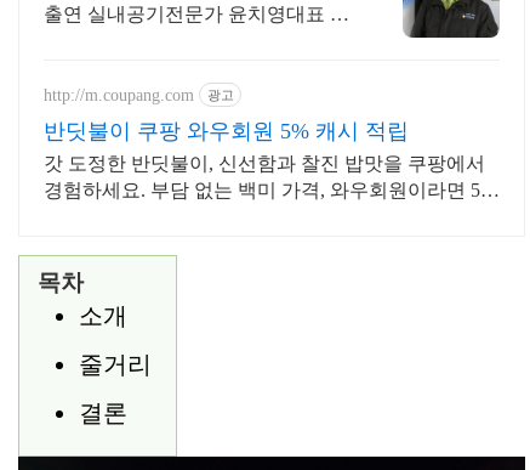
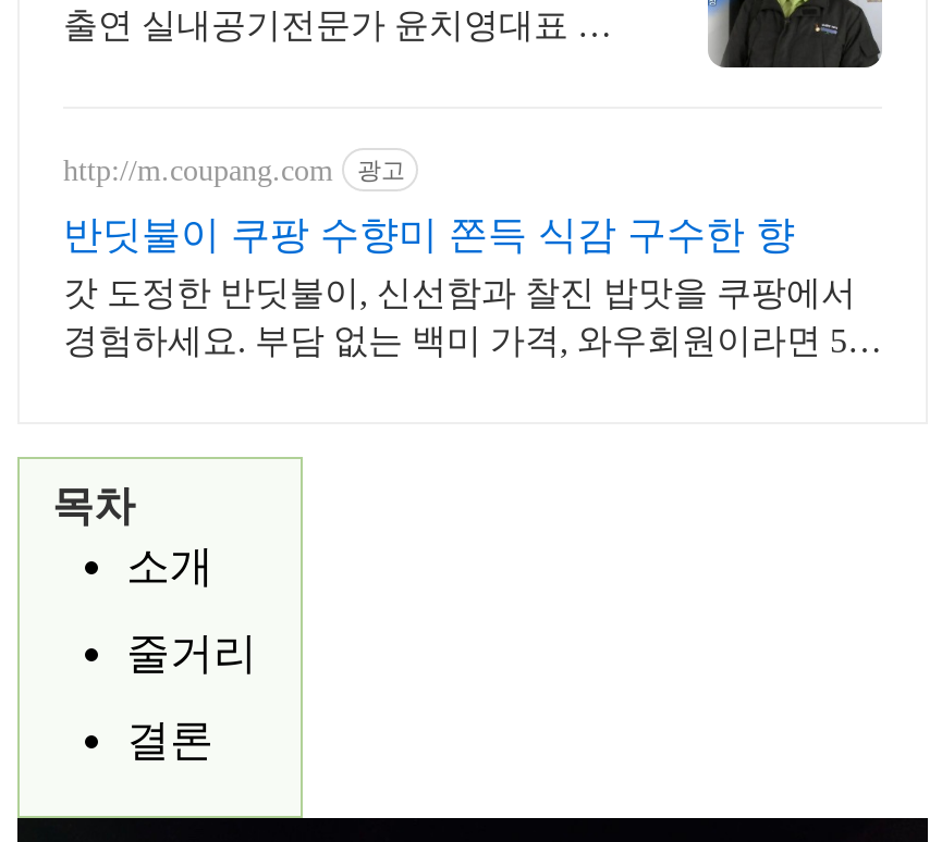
[44,119,409,143] 반딧불이 쿠팡 와우회원 5% 캐시 적립 -> [63,213,795,257] 반딧불이 쿠팡 수향미 쫀득 식감 구수한 향

